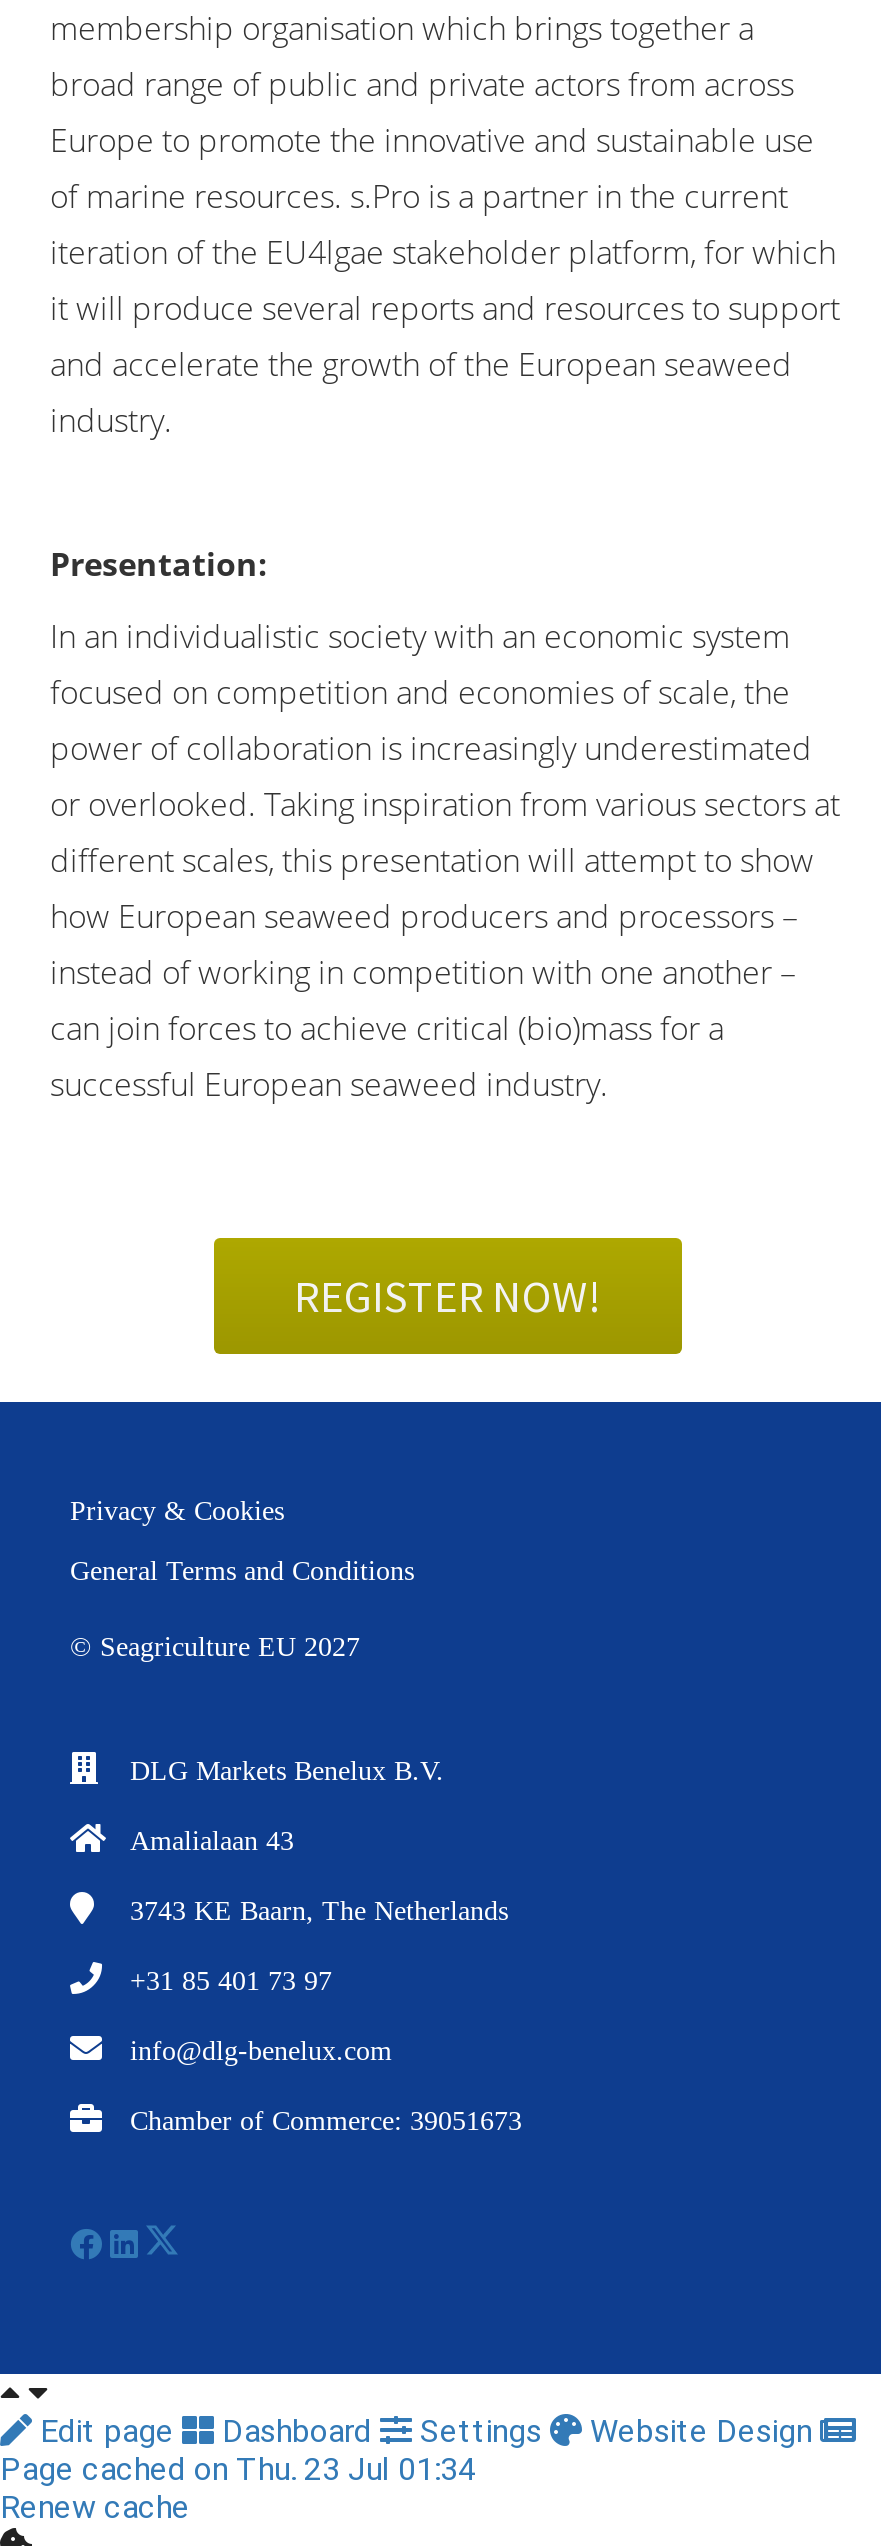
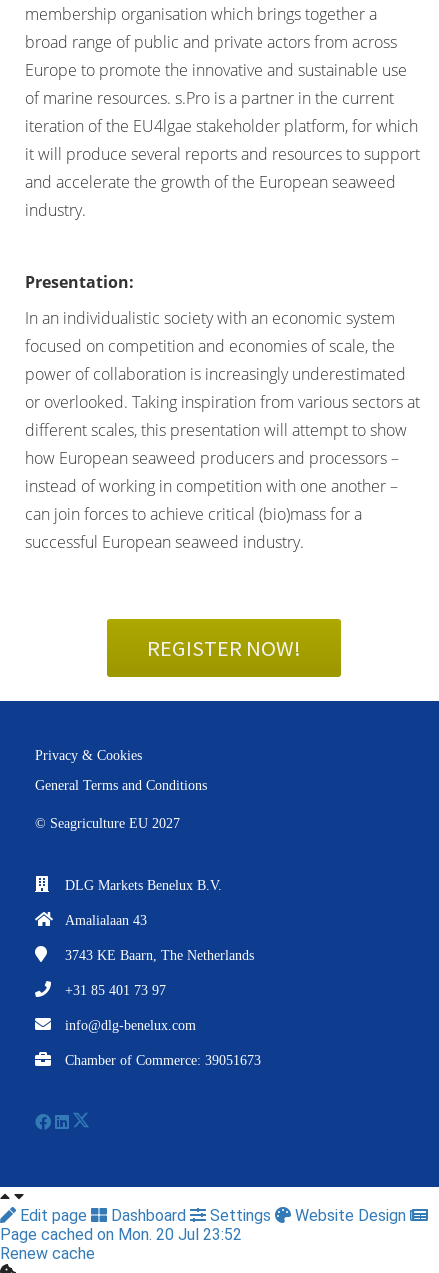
[0,2450,476,2488] Page cached on Thu. 23 Jul 01:34 -> [0,1225,242,1244] Page cached on Mon. 20 Jul 23:52

